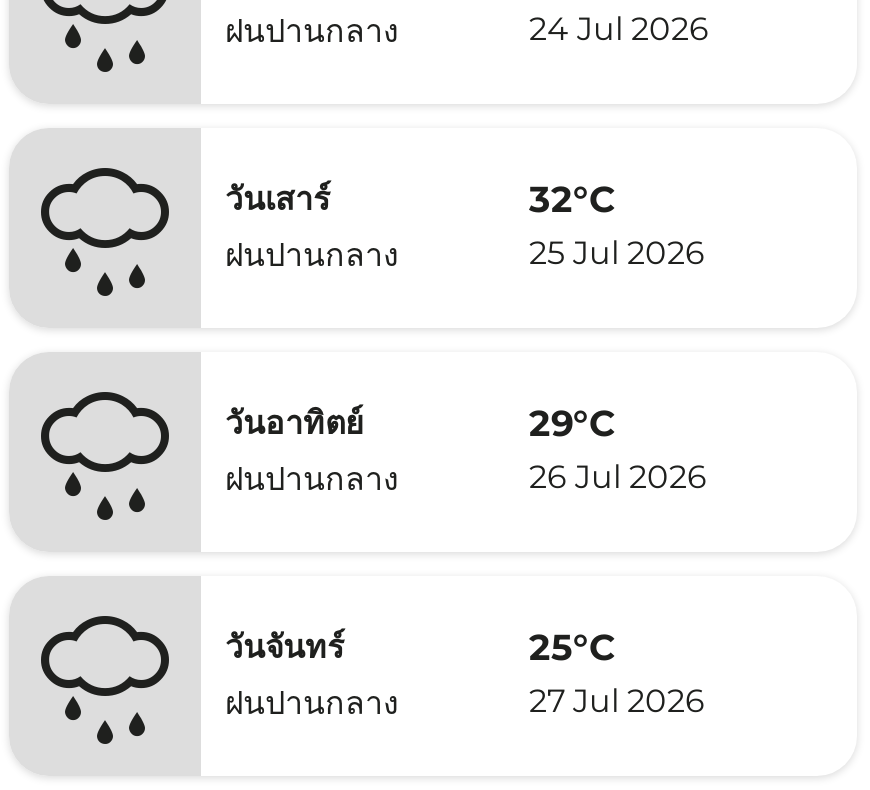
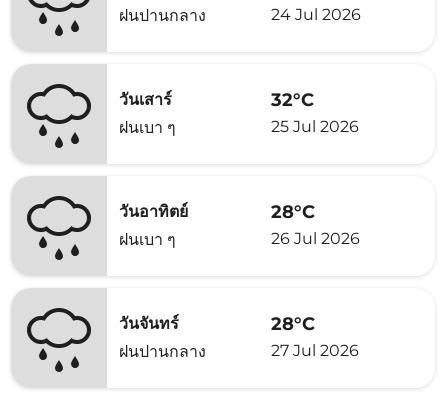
[225,236,399,274] ฝนปานกลาง -> [119,118,176,137] ฝนเบา ๆ
[529,401,615,445] 29°C -> [271,200,315,222] 28°C
[225,460,399,498] ฝนปานกลาง -> [119,230,176,249] ฝนเบา ๆ
[529,625,615,669] 25°C -> [271,312,315,334] 28°C

